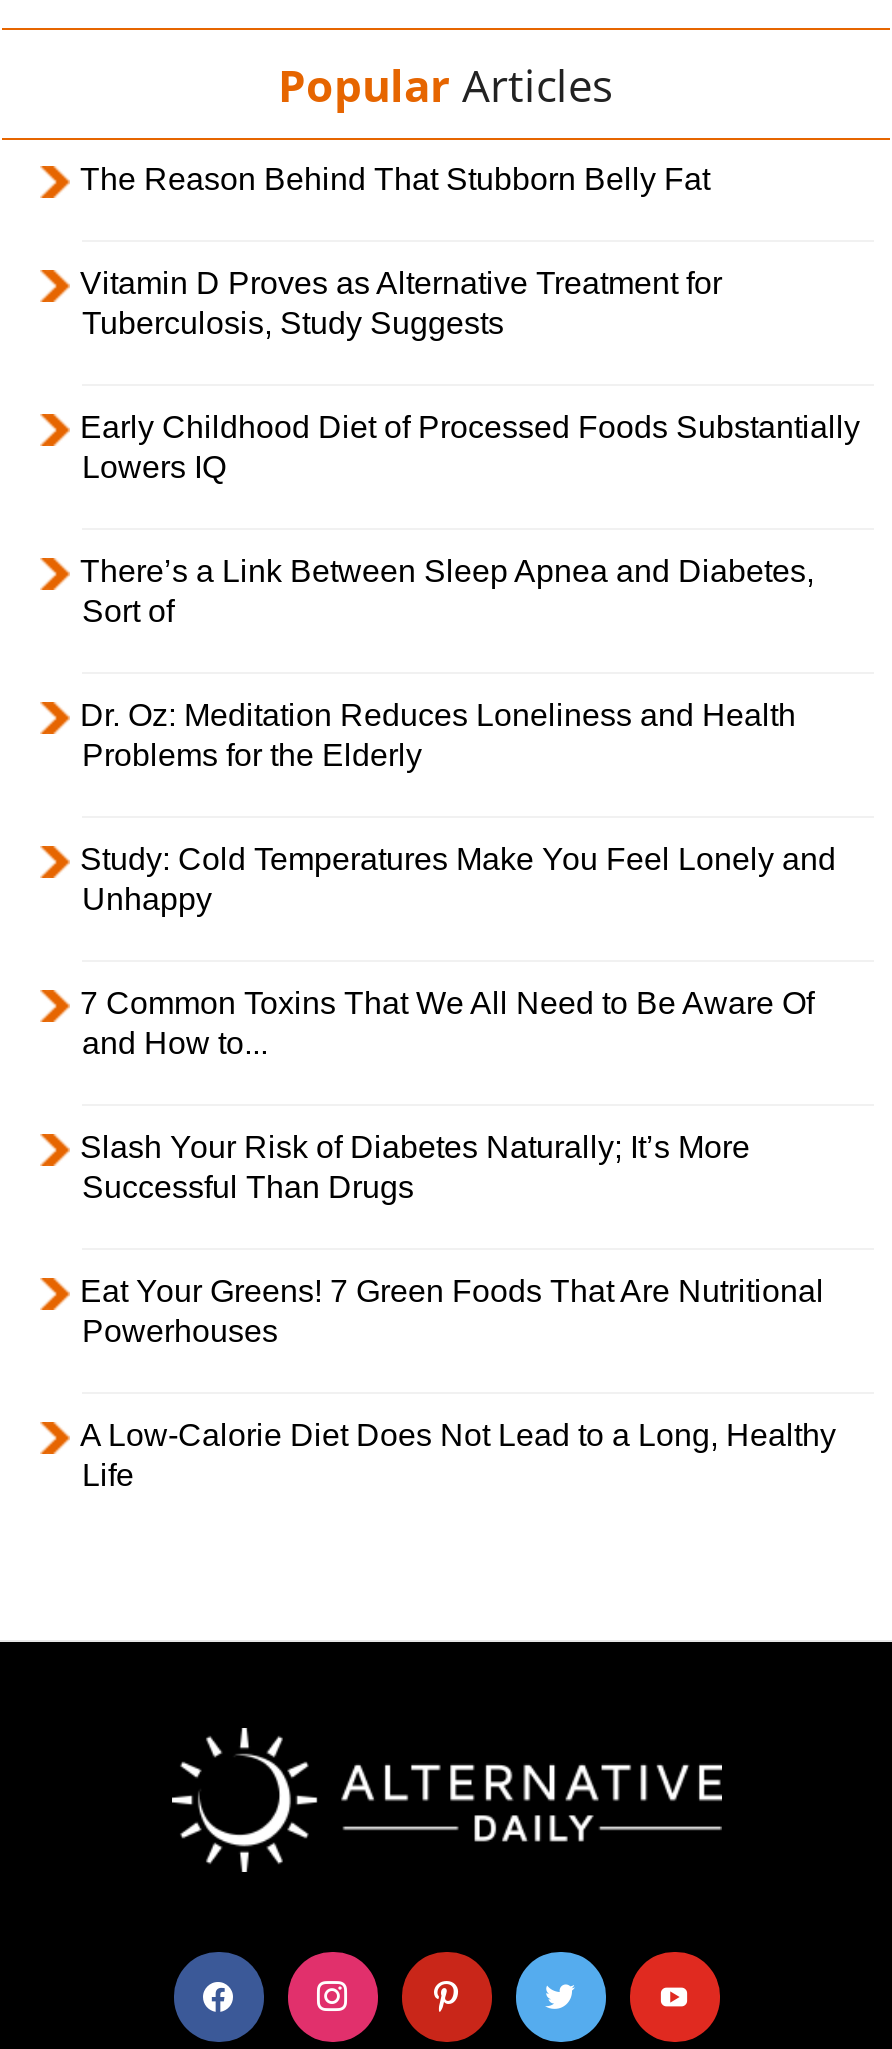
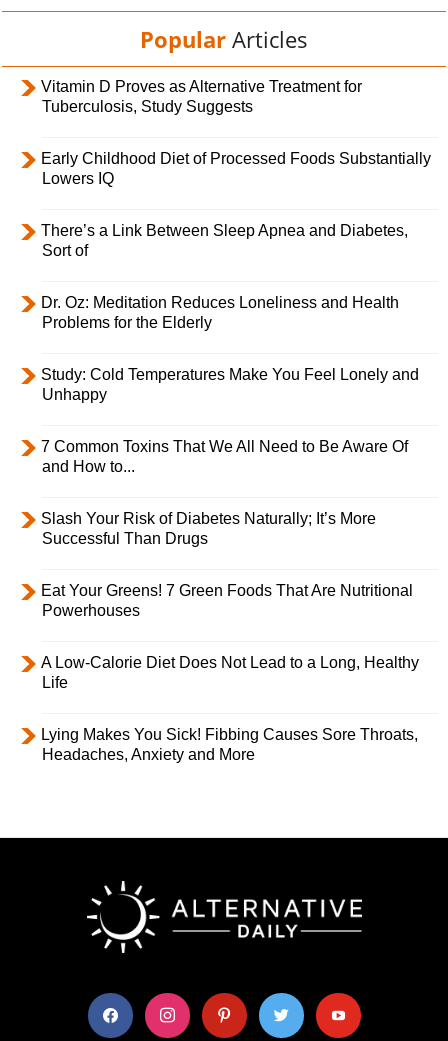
[80,162,710,196] The Reason Behind That Stubborn Belly Fat -> none
moved [80,266,860,1492] -> [41,78,431,691]: Vitamin D Proves as Alternative Treatment for | Tuberculosis, Study Suggests | Early Childhood Diet of Processed Foods Substantially | ... | A Low-Calorie Diet Does Not Lead to a Long, Healthy | Life
none -> [41,726,418,763] Lying Makes You Sick! Fibbing Causes Sore Throats, | Headaches, Anxiety and More

